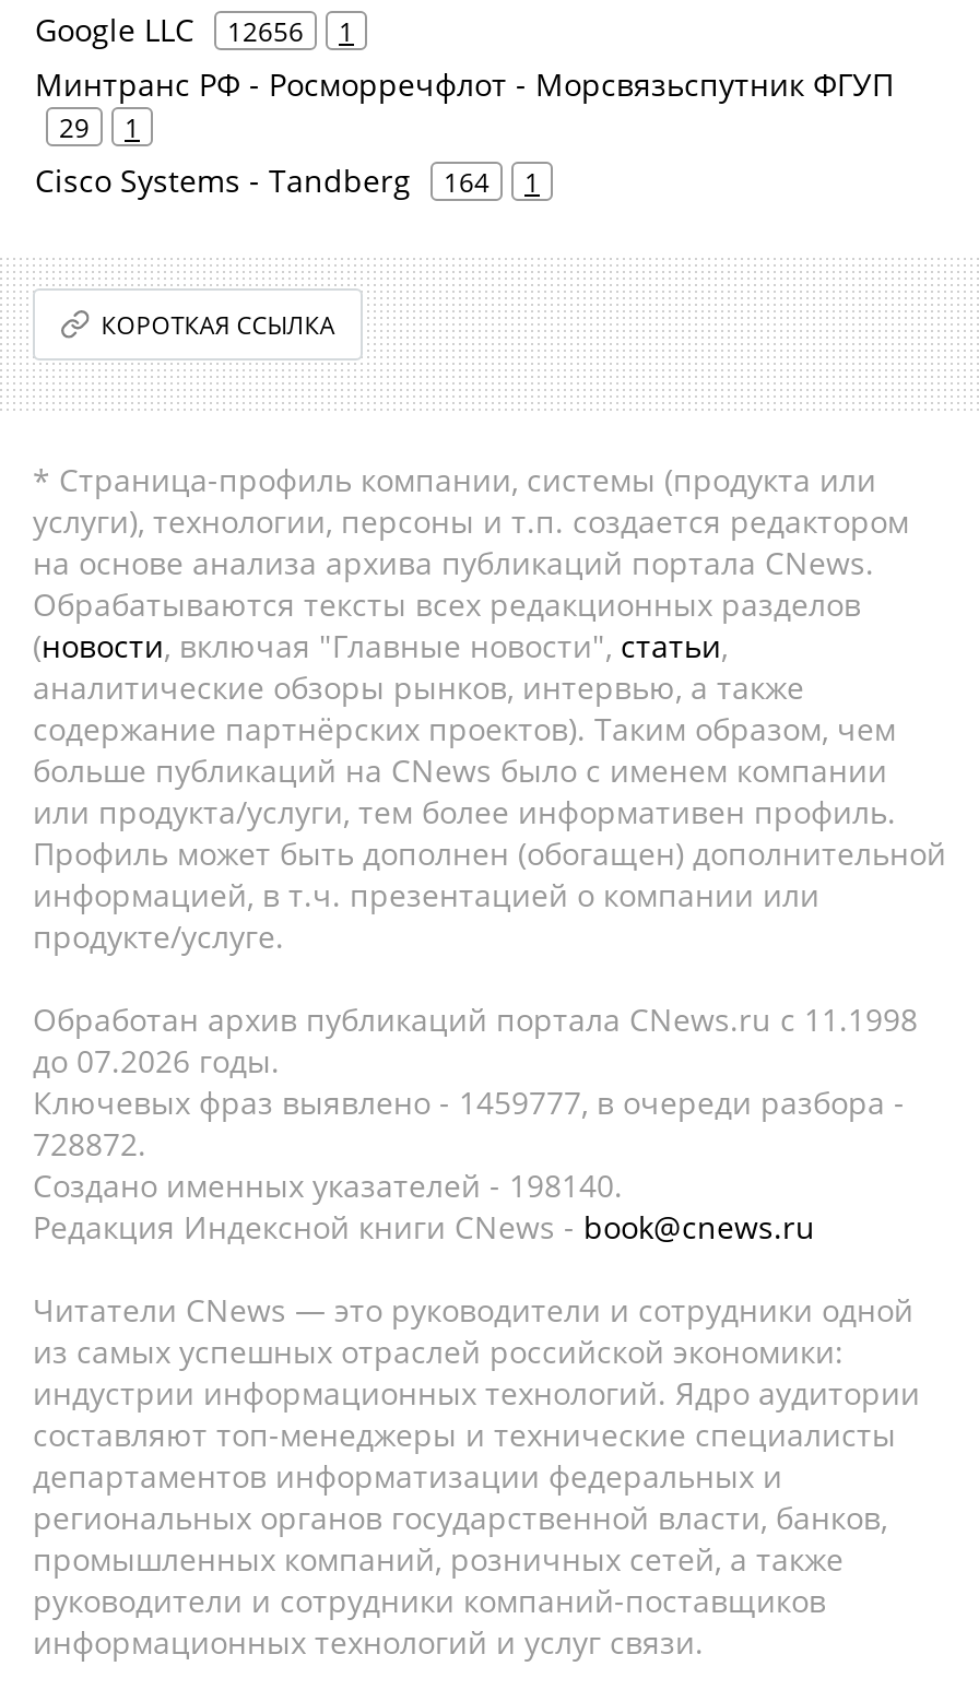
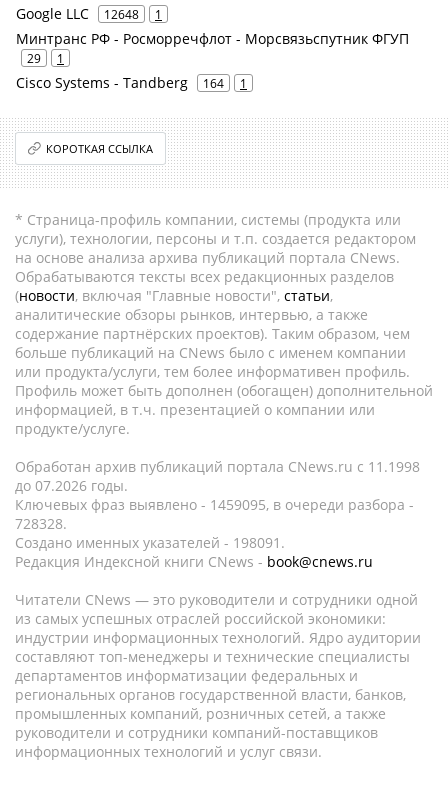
[35,9,354,50] Google LLC 12656 1 -> [16,4,162,23] Google LLC 12648 1
[33,1082,905,1123] Ключевых фраз выявлено - 1459777, в очереди разбора - -> [15,495,414,514] Ключевых фраз выявлено - 1459095, в очереди разбора -
[33,1123,146,1165] 728872. -> [15,514,67,533] 728328.
[33,1165,623,1206] Создано именных указателей - 198140. -> [15,533,285,552] Создано именных указателей - 198091.

